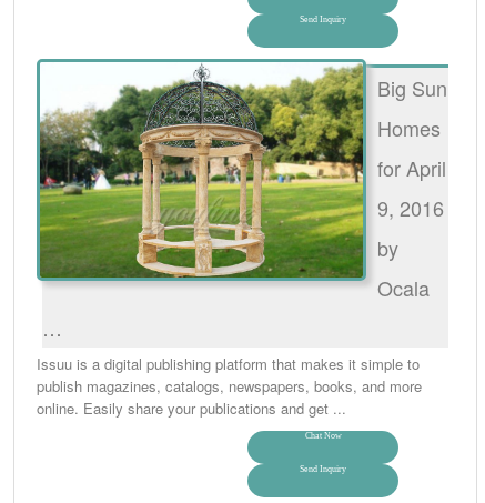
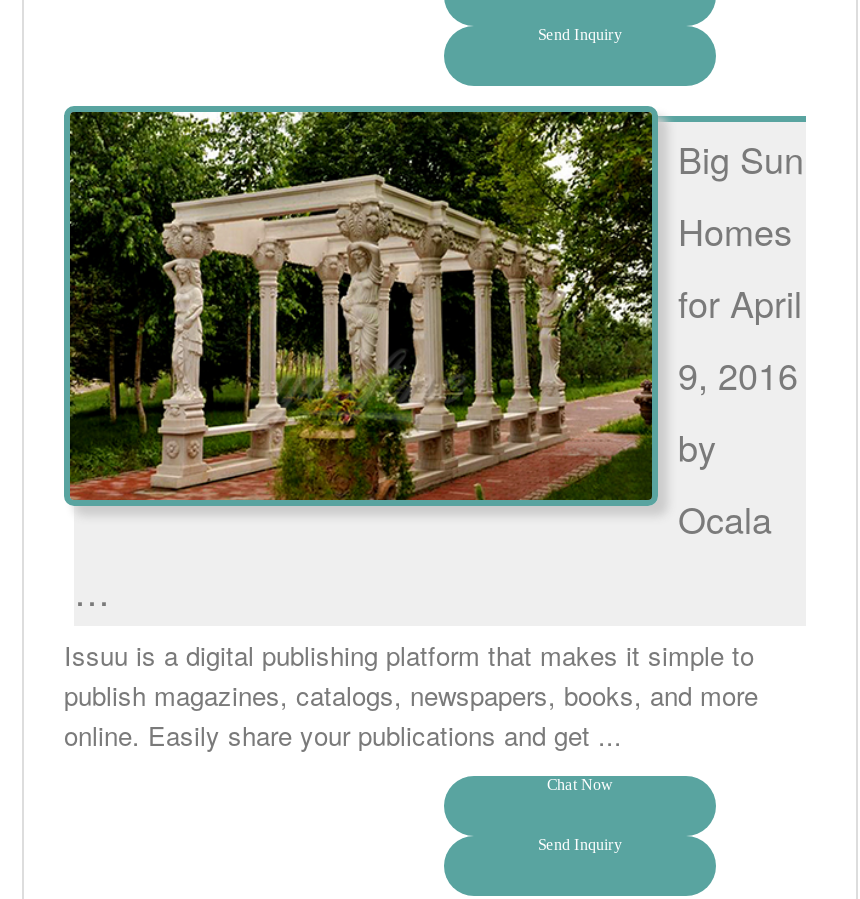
[39,61,364,279] [image] -> [68,110,654,500] [image]

